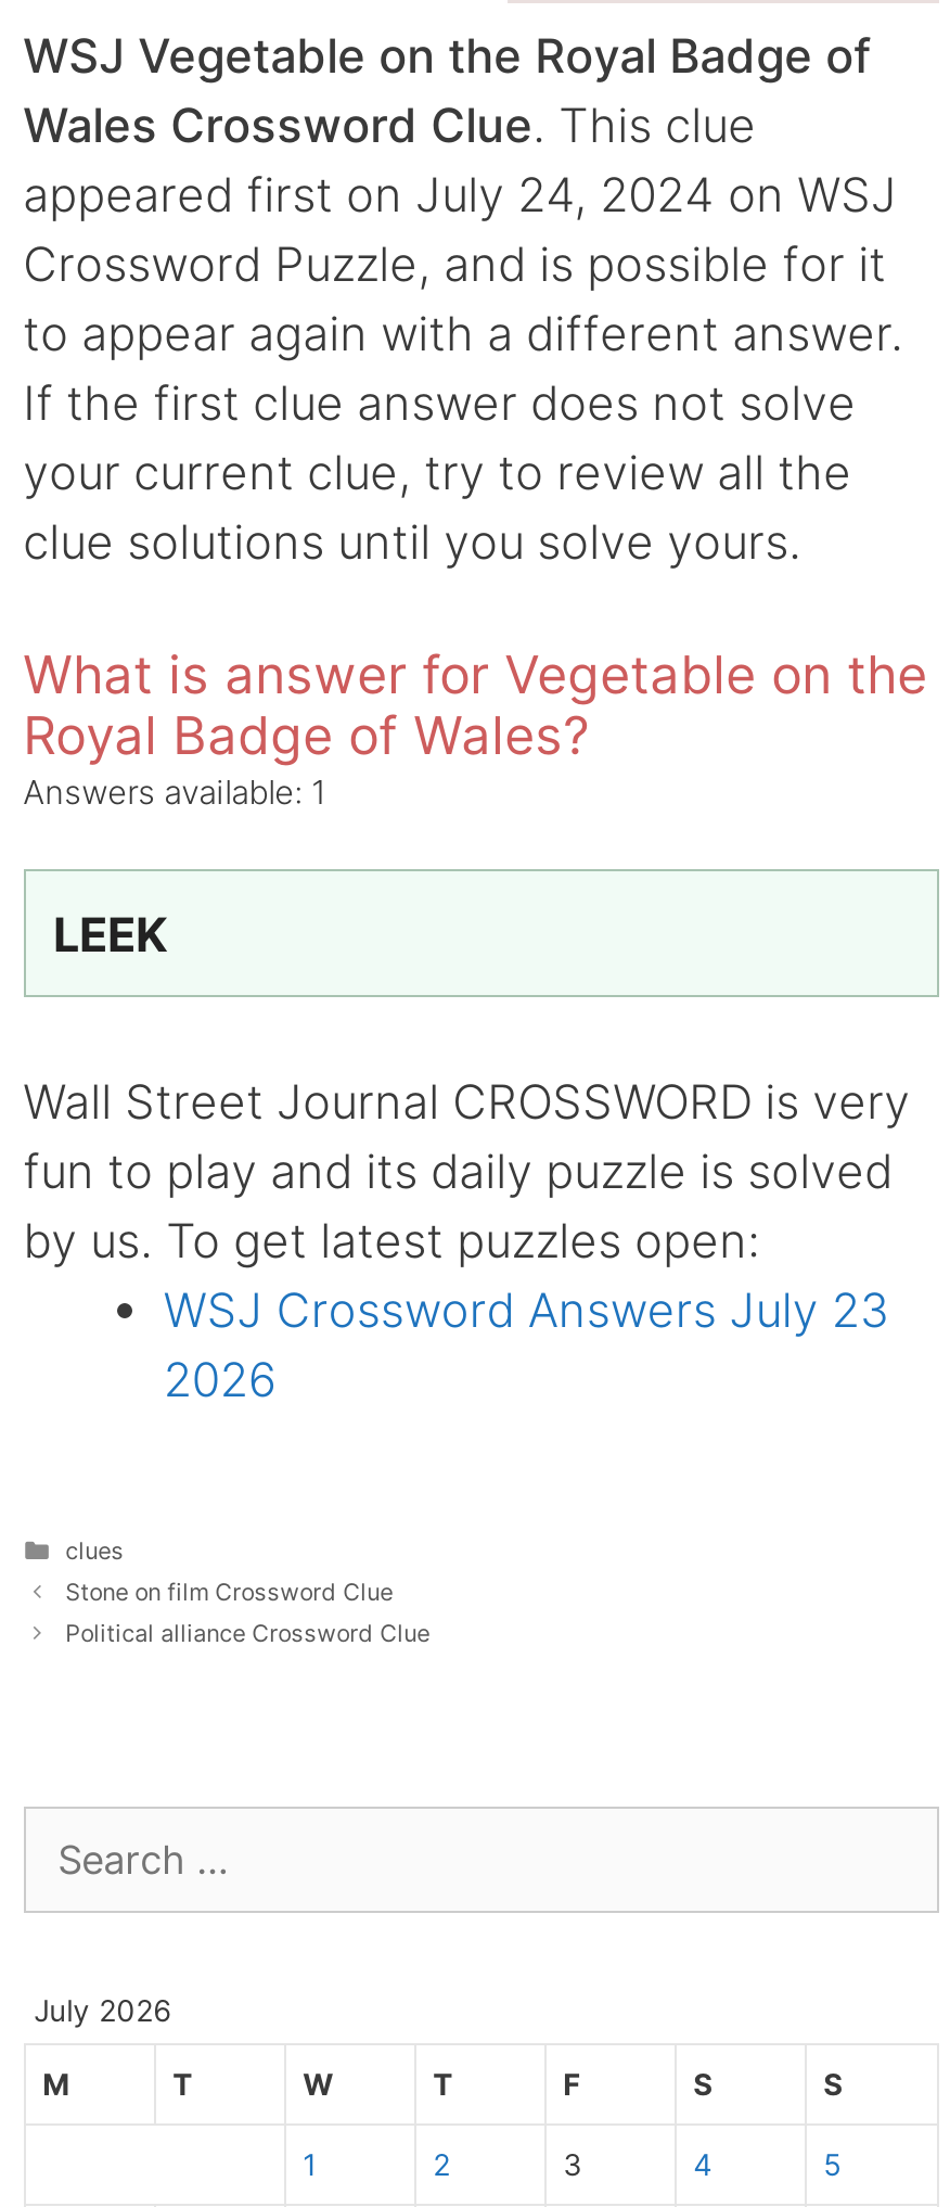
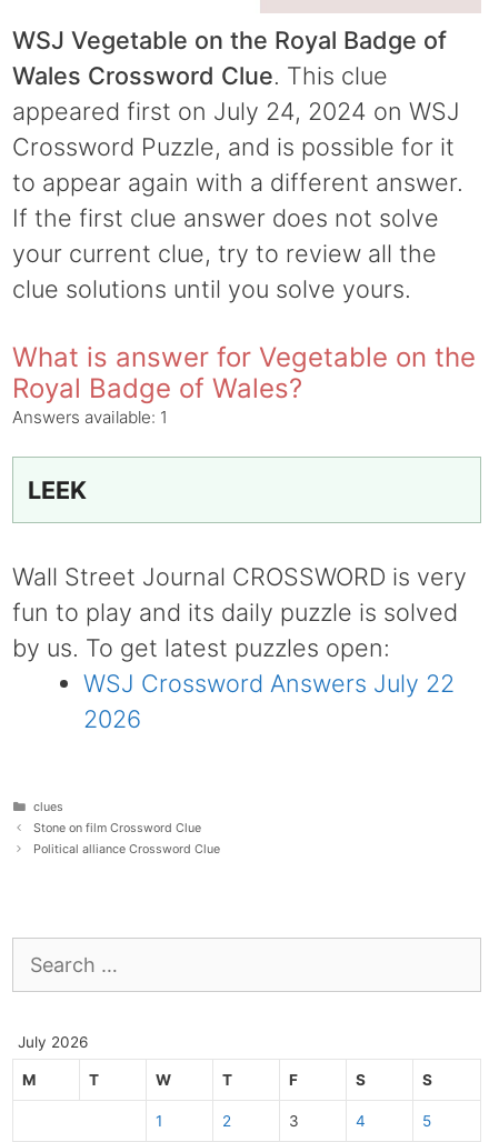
[164,1282,890,1339] WSJ Crossword Answers July 23 -> [84,669,455,698] WSJ Crossword Answers July 22

